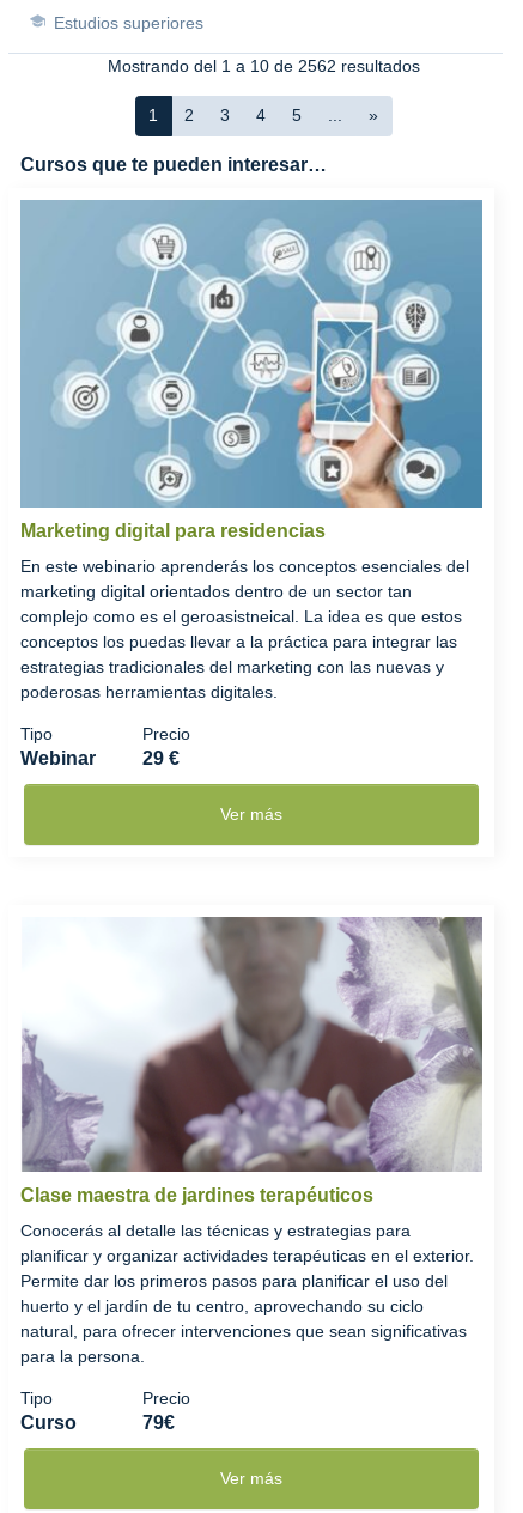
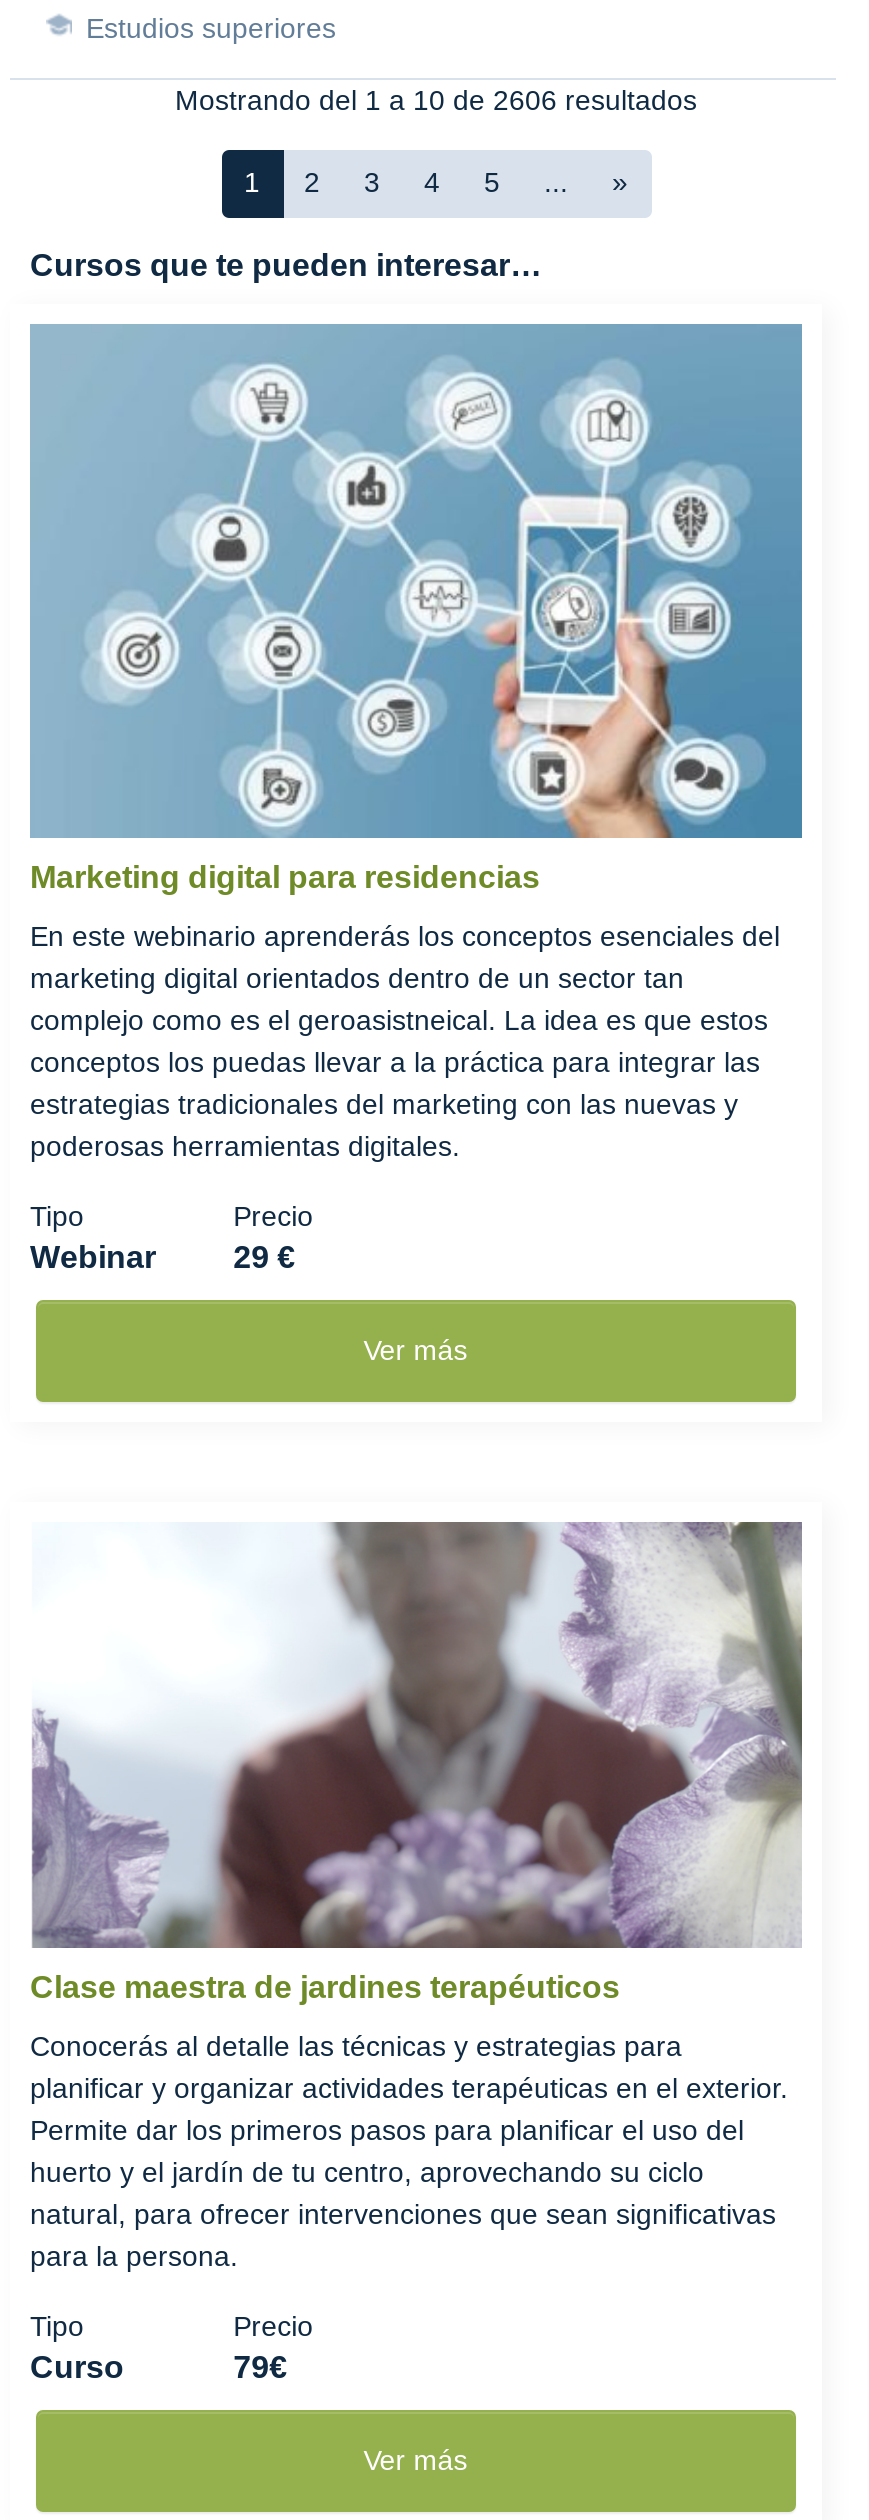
[107,56,419,75] Mostrando del 1 a 10 de 2562 resultados -> [175,84,697,116] Mostrando del 1 a 10 de 2606 resultados

